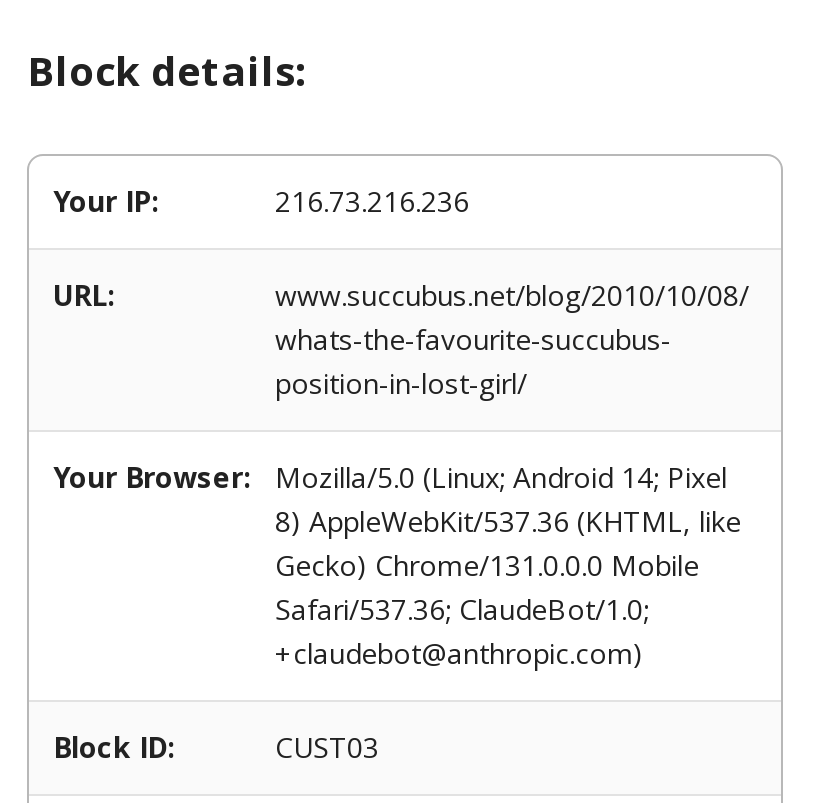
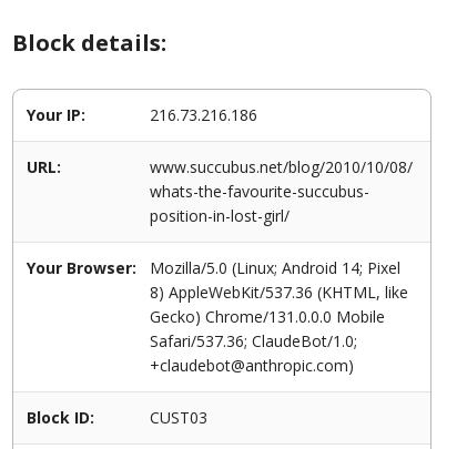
[275,182,469,220] 216.73.216.236 -> [150,104,257,125] 216.73.216.186

